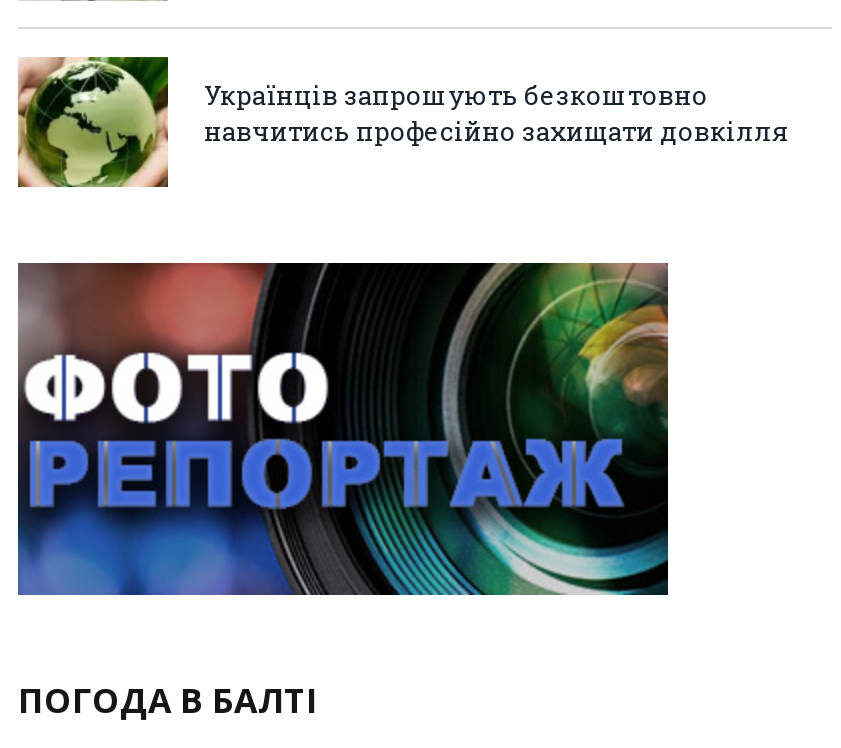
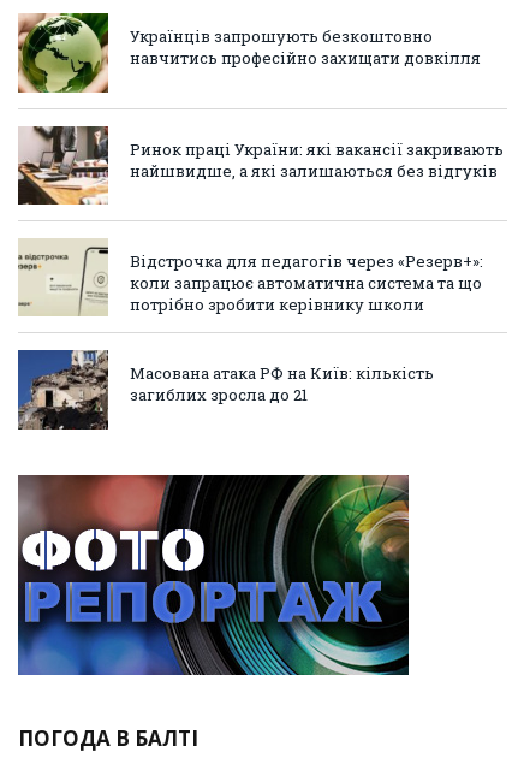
none -> [17,349,109,431] [image]
none -> [18,125,504,206] [image] | Ринок праці України: які вакансії закривають | найшвидше, а які залишаються без відгуків
none -> [18,239,483,406] [image] | Відстрочка для педагогів через «Резерв+»: | коли запрацює автоматична система та що | потрібно зробити керівнику школи | Масована атака РФ на Київ: кількість | загиблих зросла до 21

